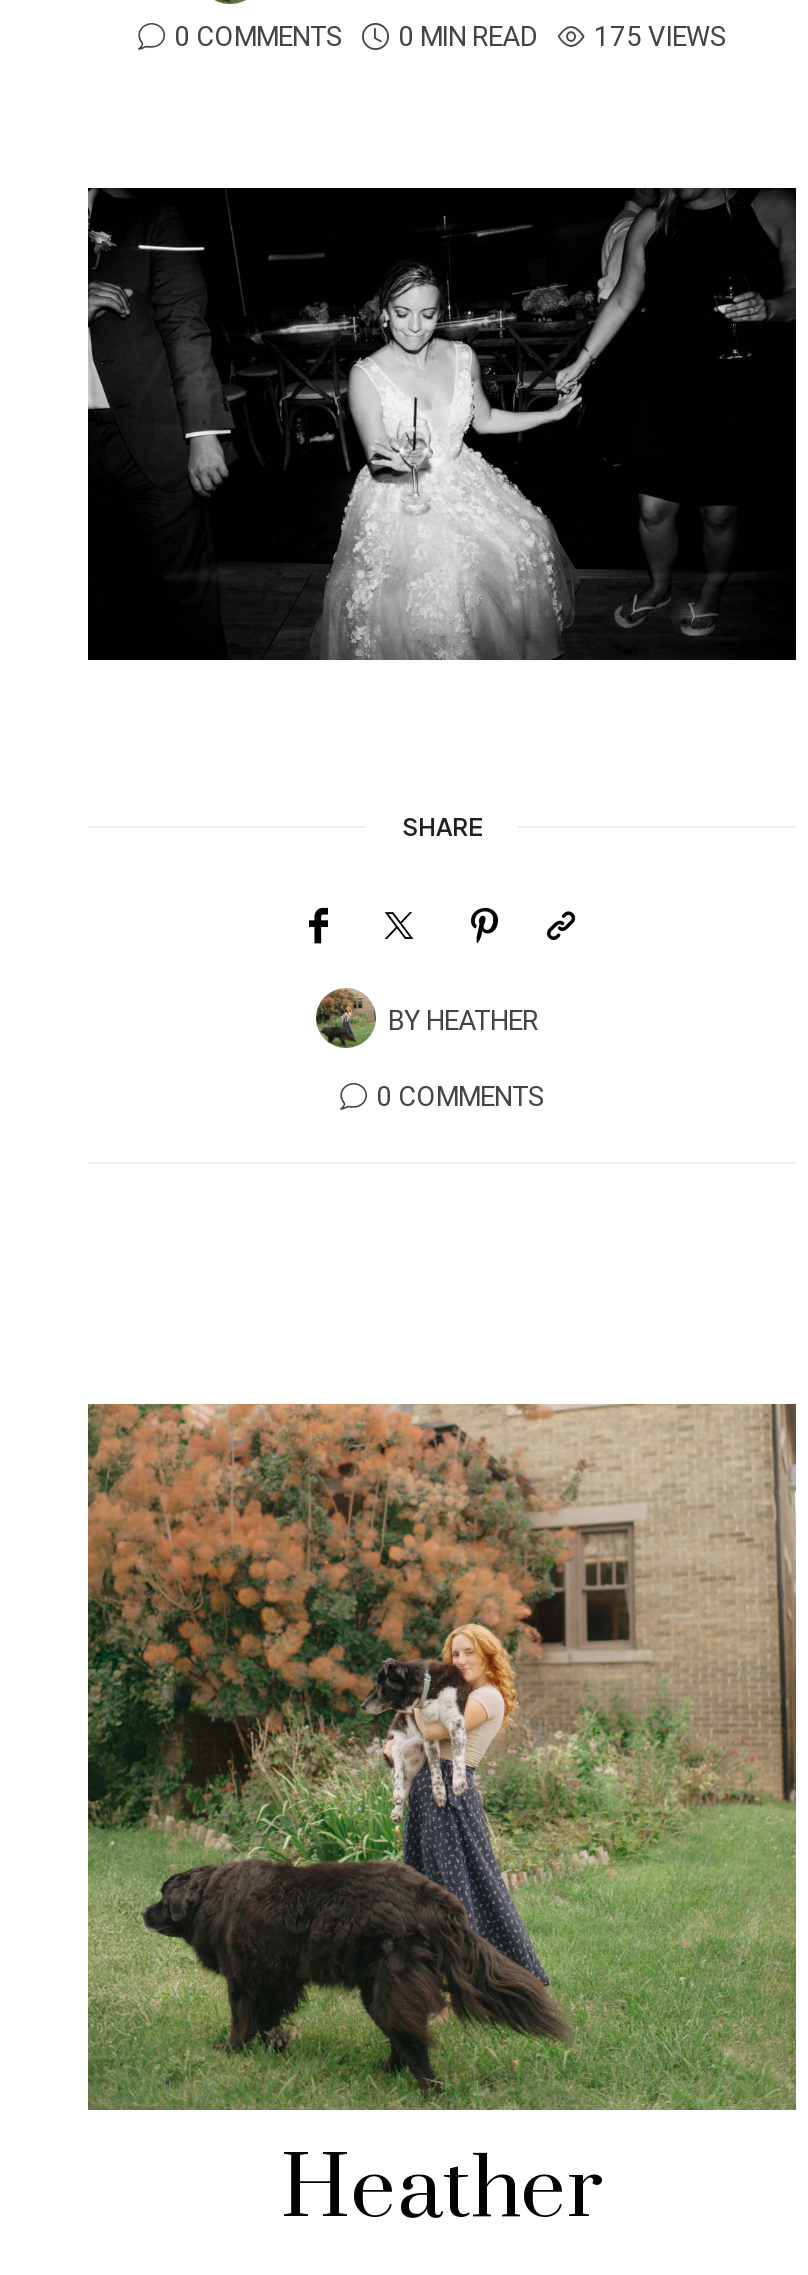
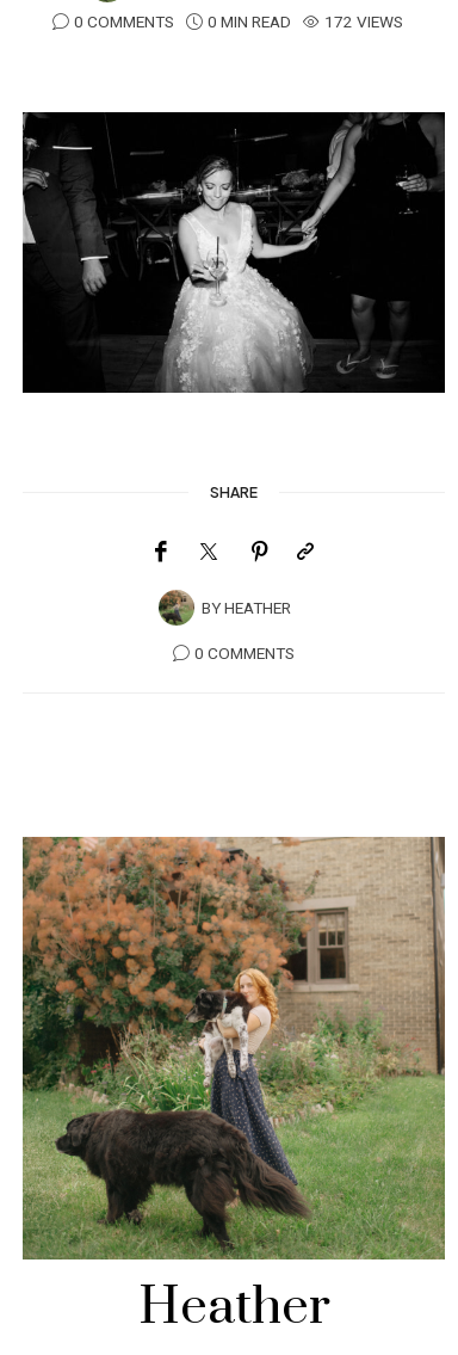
[174,18,726,58] 0 COMMENTS 0 MIN READ 175 VIEWS -> [74,11,403,35] 0 COMMENTS 0 MIN READ 172 VIEWS

